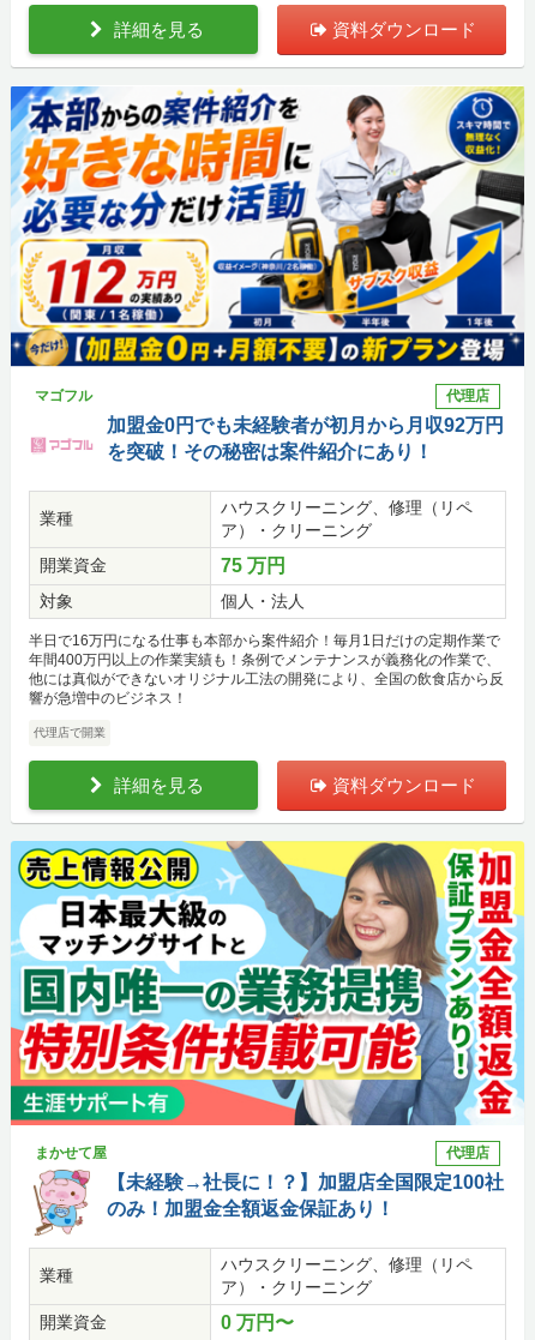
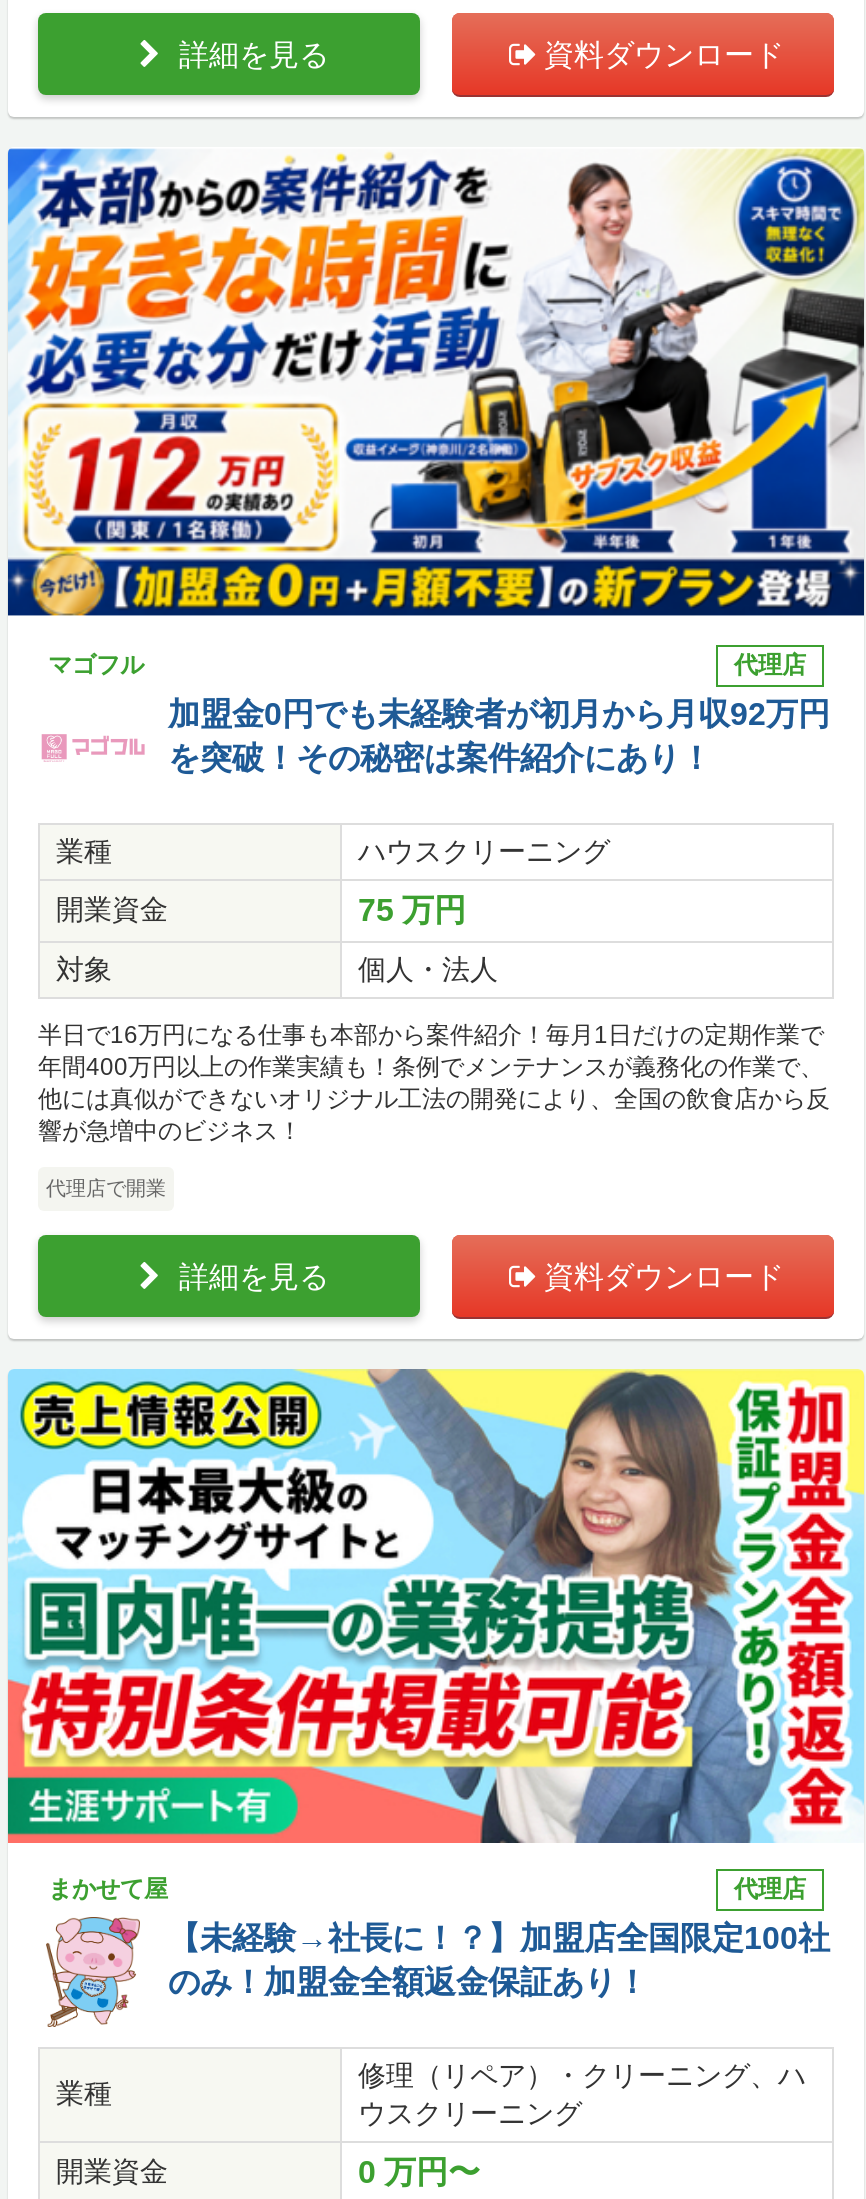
[221,498,473,540] ハウスクリーニング、修理（リペ | ア）・クリーニング -> [358,836,610,868] ハウスクリーニング
[221,1254,473,1296] ハウスクリーニング、修理（リペ | ア）・クリーニング -> [358,2058,806,2128] 修理（リペア）・クリーニング、ハ | ウスクリーニング

